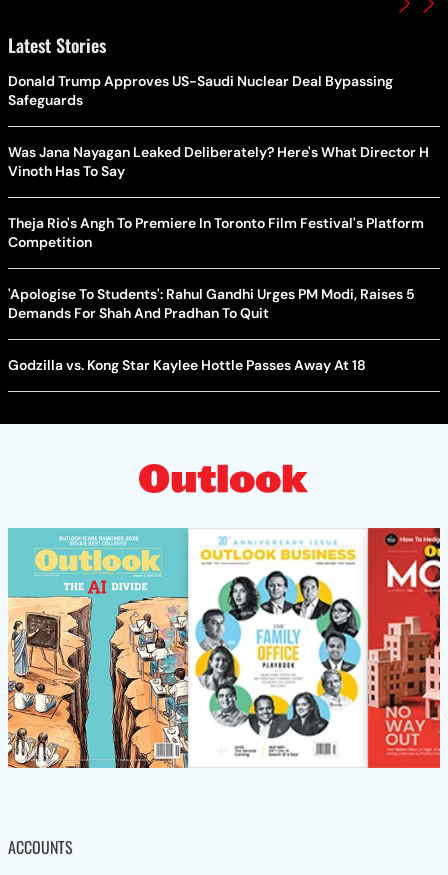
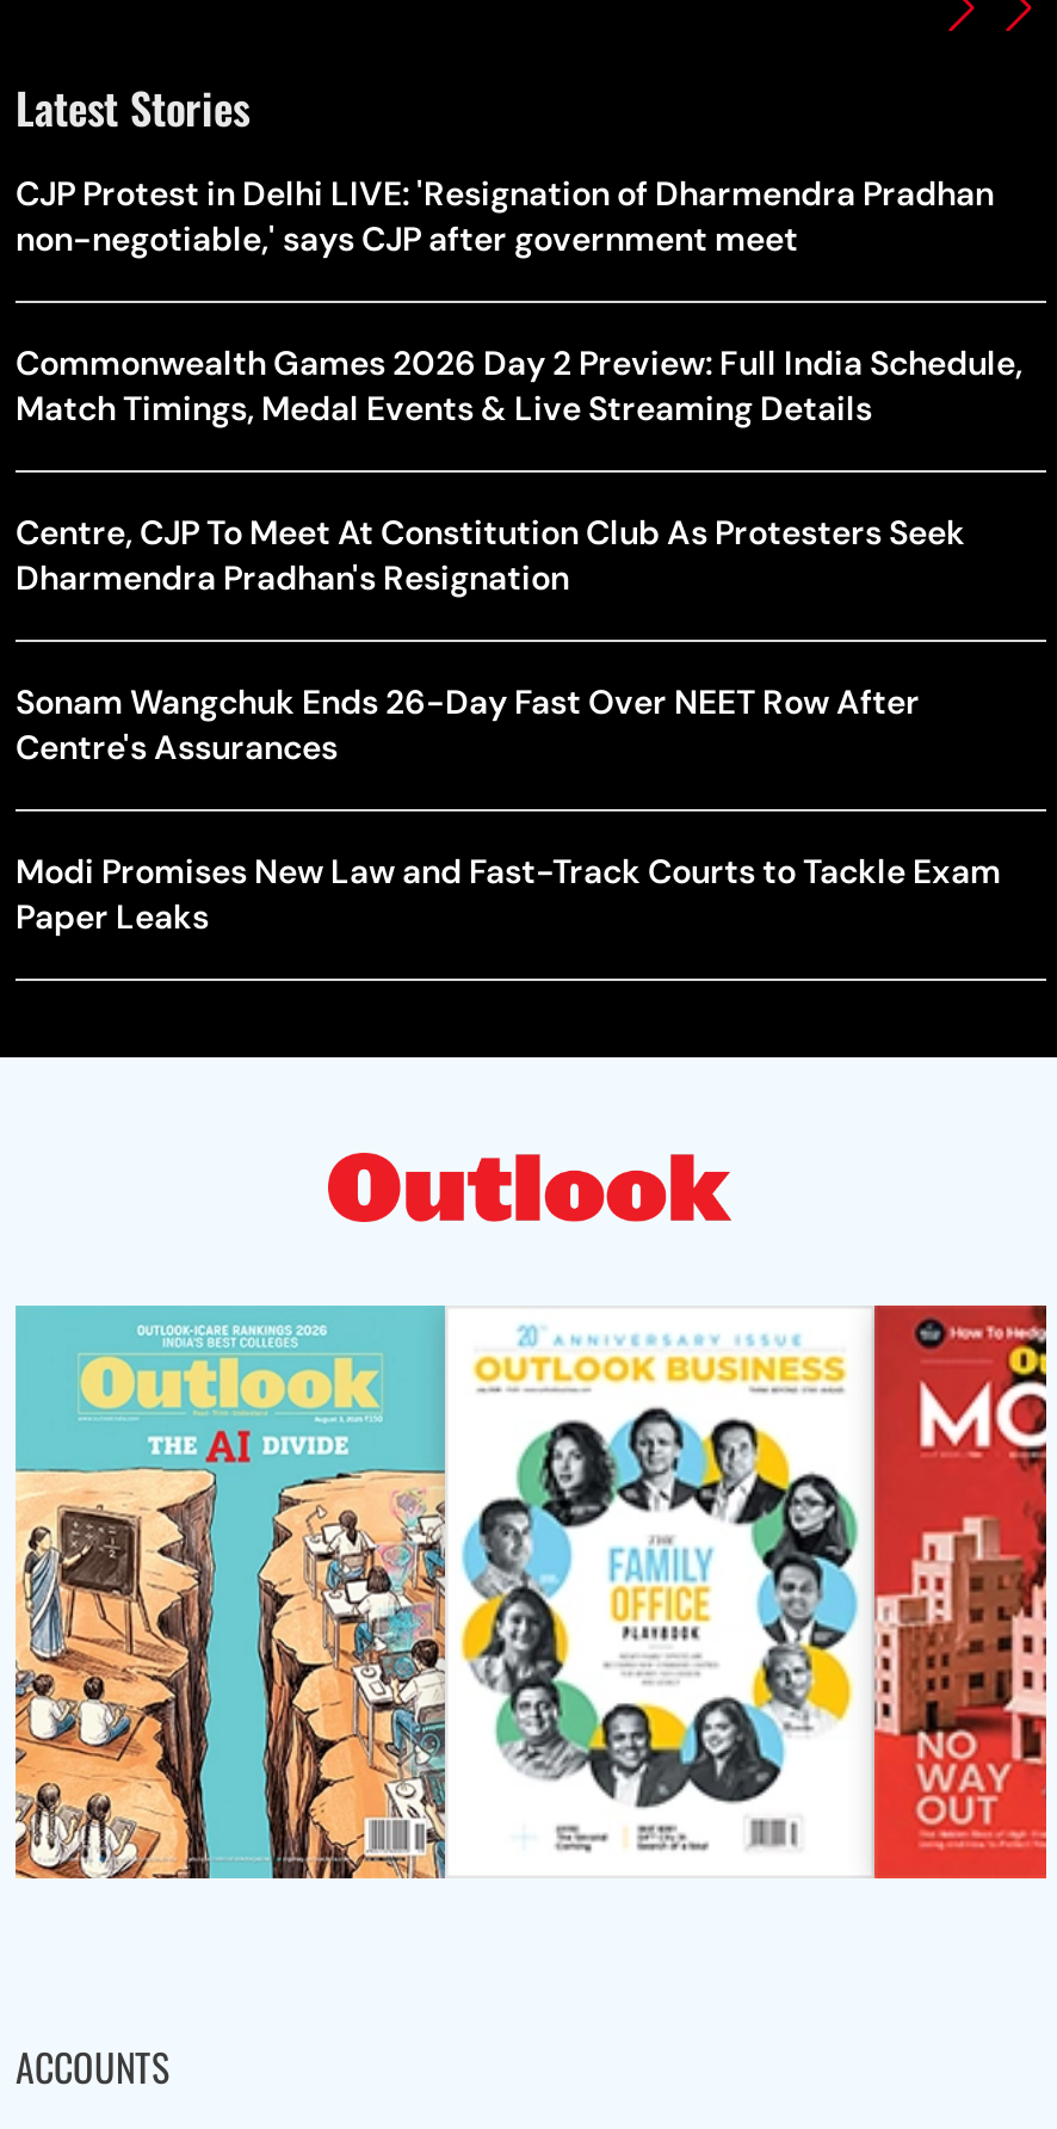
[8,72,393,109] Donald Trump Approves US-Saudi Nuclear Deal Bypassing | Safeguards -> [16,171,994,260] CJP Protest in Delhi LIVE: 'Resignation of Dharmendra Pradhan | non-negotiable,' says CJP after government meet
[8,143,429,180] Was Jana Nayagan Leaked Deliberately? Here's What Director H | Vinoth Has To Say -> [16,341,1022,429] Commonwealth Games 2026 Day 2 Preview: Full India Schedule, | Match Timings, Medal Events & Live Streaming Details
[8,214,424,251] Theja Rio's Angh To Premiere In Toronto Film Festival's Platform | Competition -> [16,510,965,599] Centre, CJP To Meet At Constitution Club As Protesters Seek | Dharmendra Pradhan's Resignation
[8,285,415,322] 'Apologise To Students': Rahul Gandhi Urges PM Modi, Raises 5 | Demands For Shah And Pradhan To Quit -> [16,680,920,768] Sonam Wangchuk Ends 26-Day Fast Over NEET Row After | Centre's Assurances
[8,356,366,374] Godzilla vs. Kong Star Kaylee Hottle Passes Away At 18 -> [16,849,1001,938] Modi Promises New Law and Fast-Track Courts to Tackle Exam | Paper Leaks

